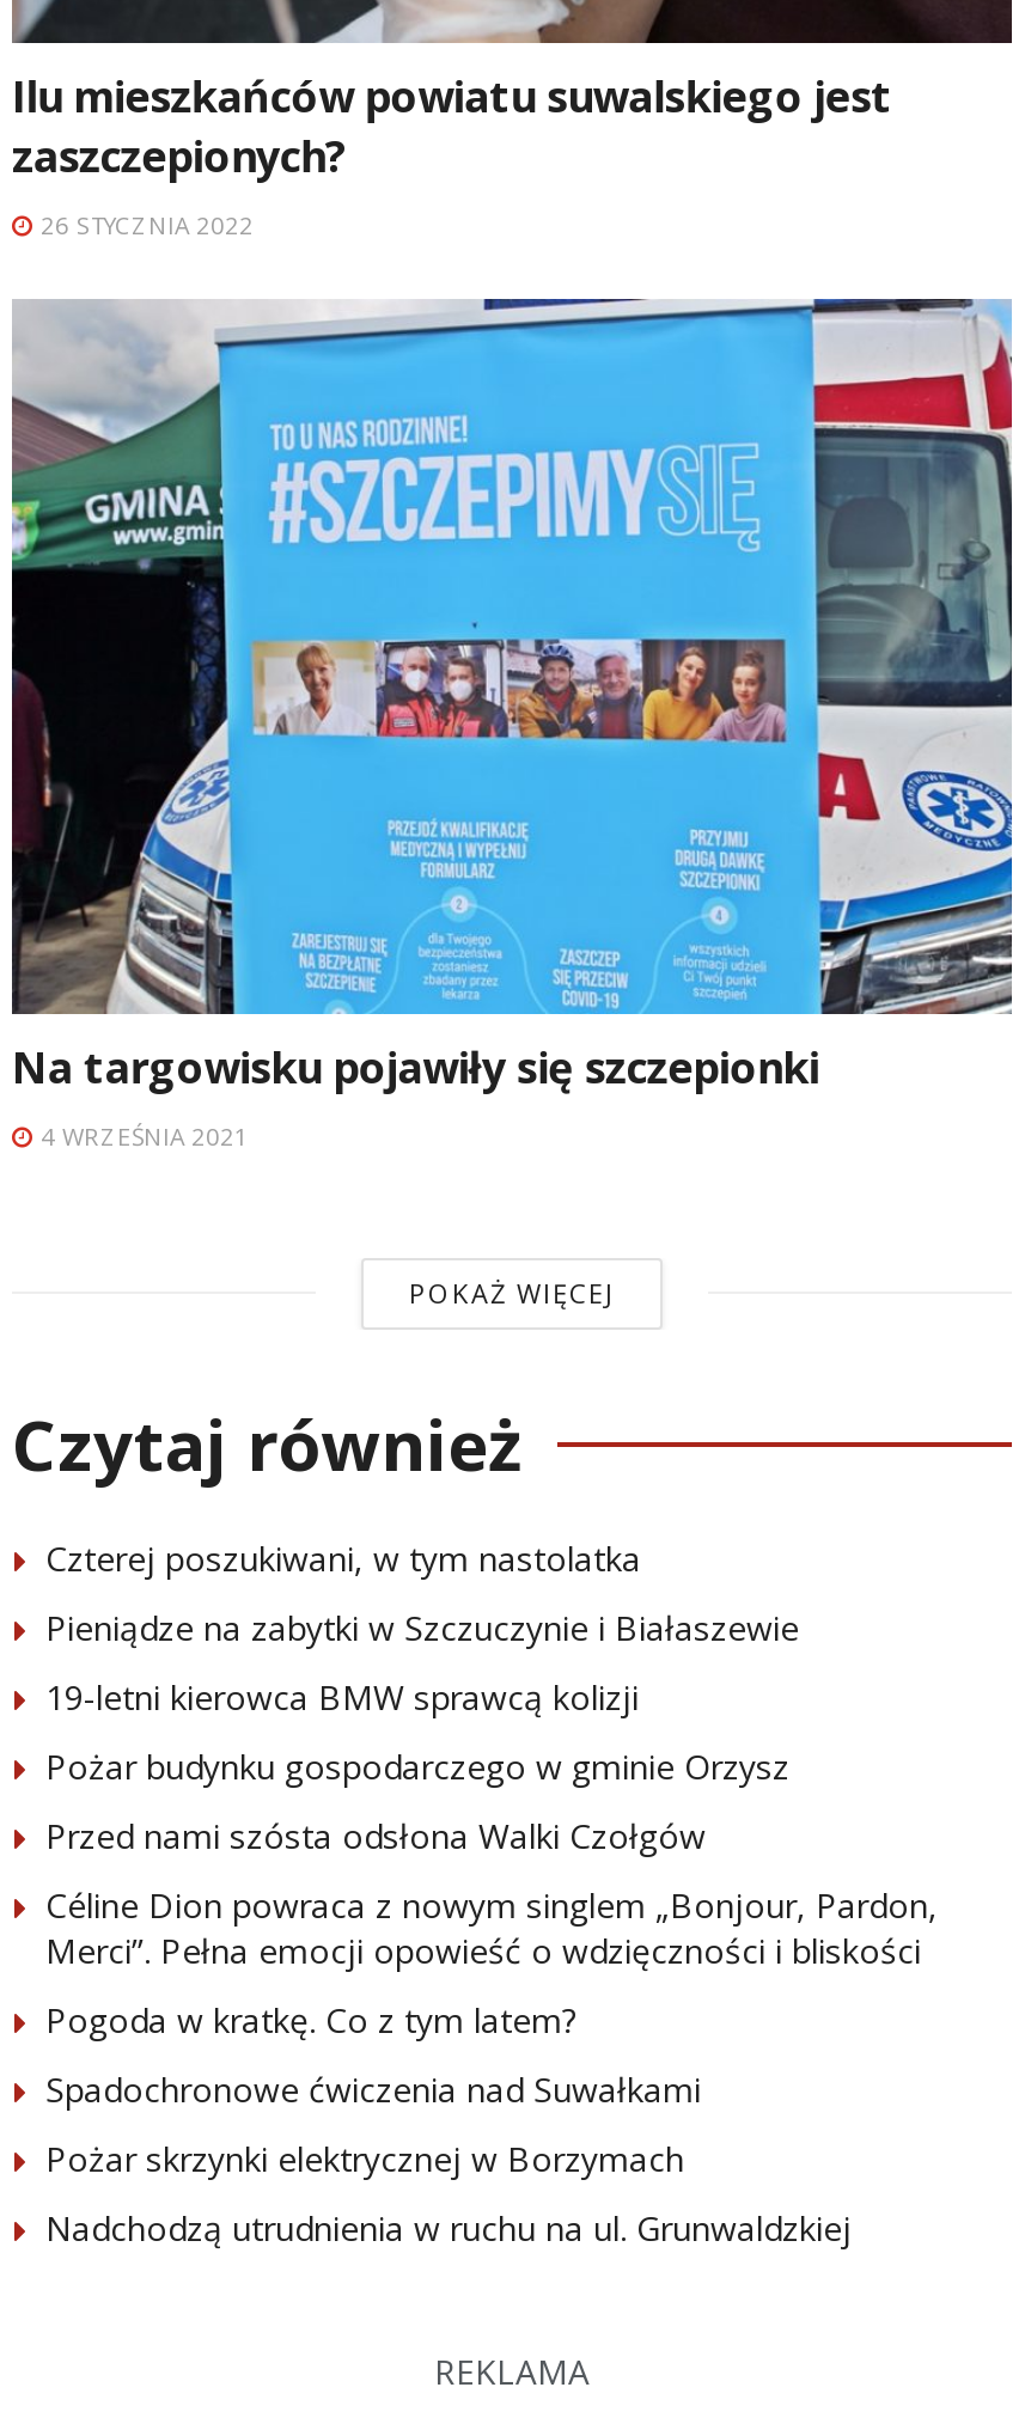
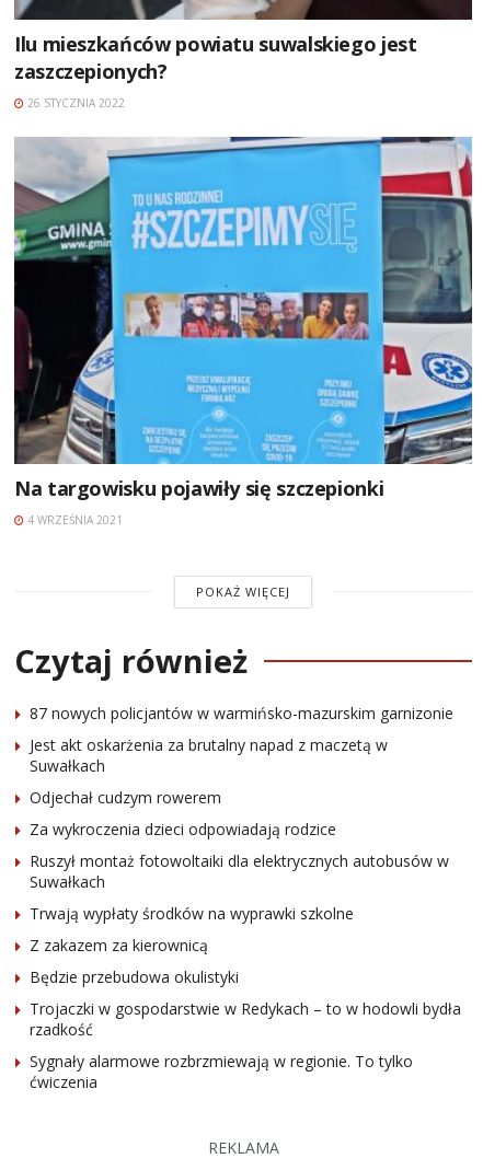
[45,1535,641,1580] Czterej poszukiwani, w tym nastolatka -> [30,702,453,723] 87 nowych policjantów w warmińsko-mazurskim garnizonie
[45,1604,799,1650] Pieniądze na zabytki w Szczuczynie i Białaszewie -> [30,734,388,776] Jest akt oskarżenia za brutalny napad z maczetą w | Suwałkach
[45,1674,639,1719] 19-letni kierowca BMW sprawcą kolizji -> [30,787,221,808] Odjechał cudzym rowerem
[45,1743,789,1789] Pożar budynku gospodarczego w gminie Orzysz -> [30,818,336,839] Za wykroczenia dzieci odpowiadają rodzice
[45,1812,706,1858] Przed nami szósta odsłona Walki Czołgów -> [30,850,449,892] Ruszył montaż fotowoltaiki dla elektrycznych autobusów w | Suwałkach
[45,1882,938,1973] Céline Dion powraca z nowym singlem „Bonjour, Pardon, | Merci”. Pełna emocji opowieść o wdzięczności i bliskości -> [30,903,354,924] Trwają wypłaty środków na wyprawki szkolne
[45,1997,576,2042] Pogoda w kratkę. Co z tym latem? -> [30,934,208,955] Z zakazem za kierownicą
[45,2066,701,2111] Spadochronowe ćwiczenia nad Suwałkami -> [30,966,239,987] Będzie przebudowa okulistyki
[45,2135,684,2181] Pożar skrzynki elektrycznej w Borzymach -> [30,998,461,1040] Trojaczki w gospodarstwie w Redykach – to w hodowli bydła | rzadkość
[45,2205,852,2250] Nadchodzą utrudnienia w ruchu na ul. Grunwaldzkiej -> [30,1050,413,1092] Sygnały alarmowe rozbrzmiewają w regionie. To tylko | ćwiczenia

